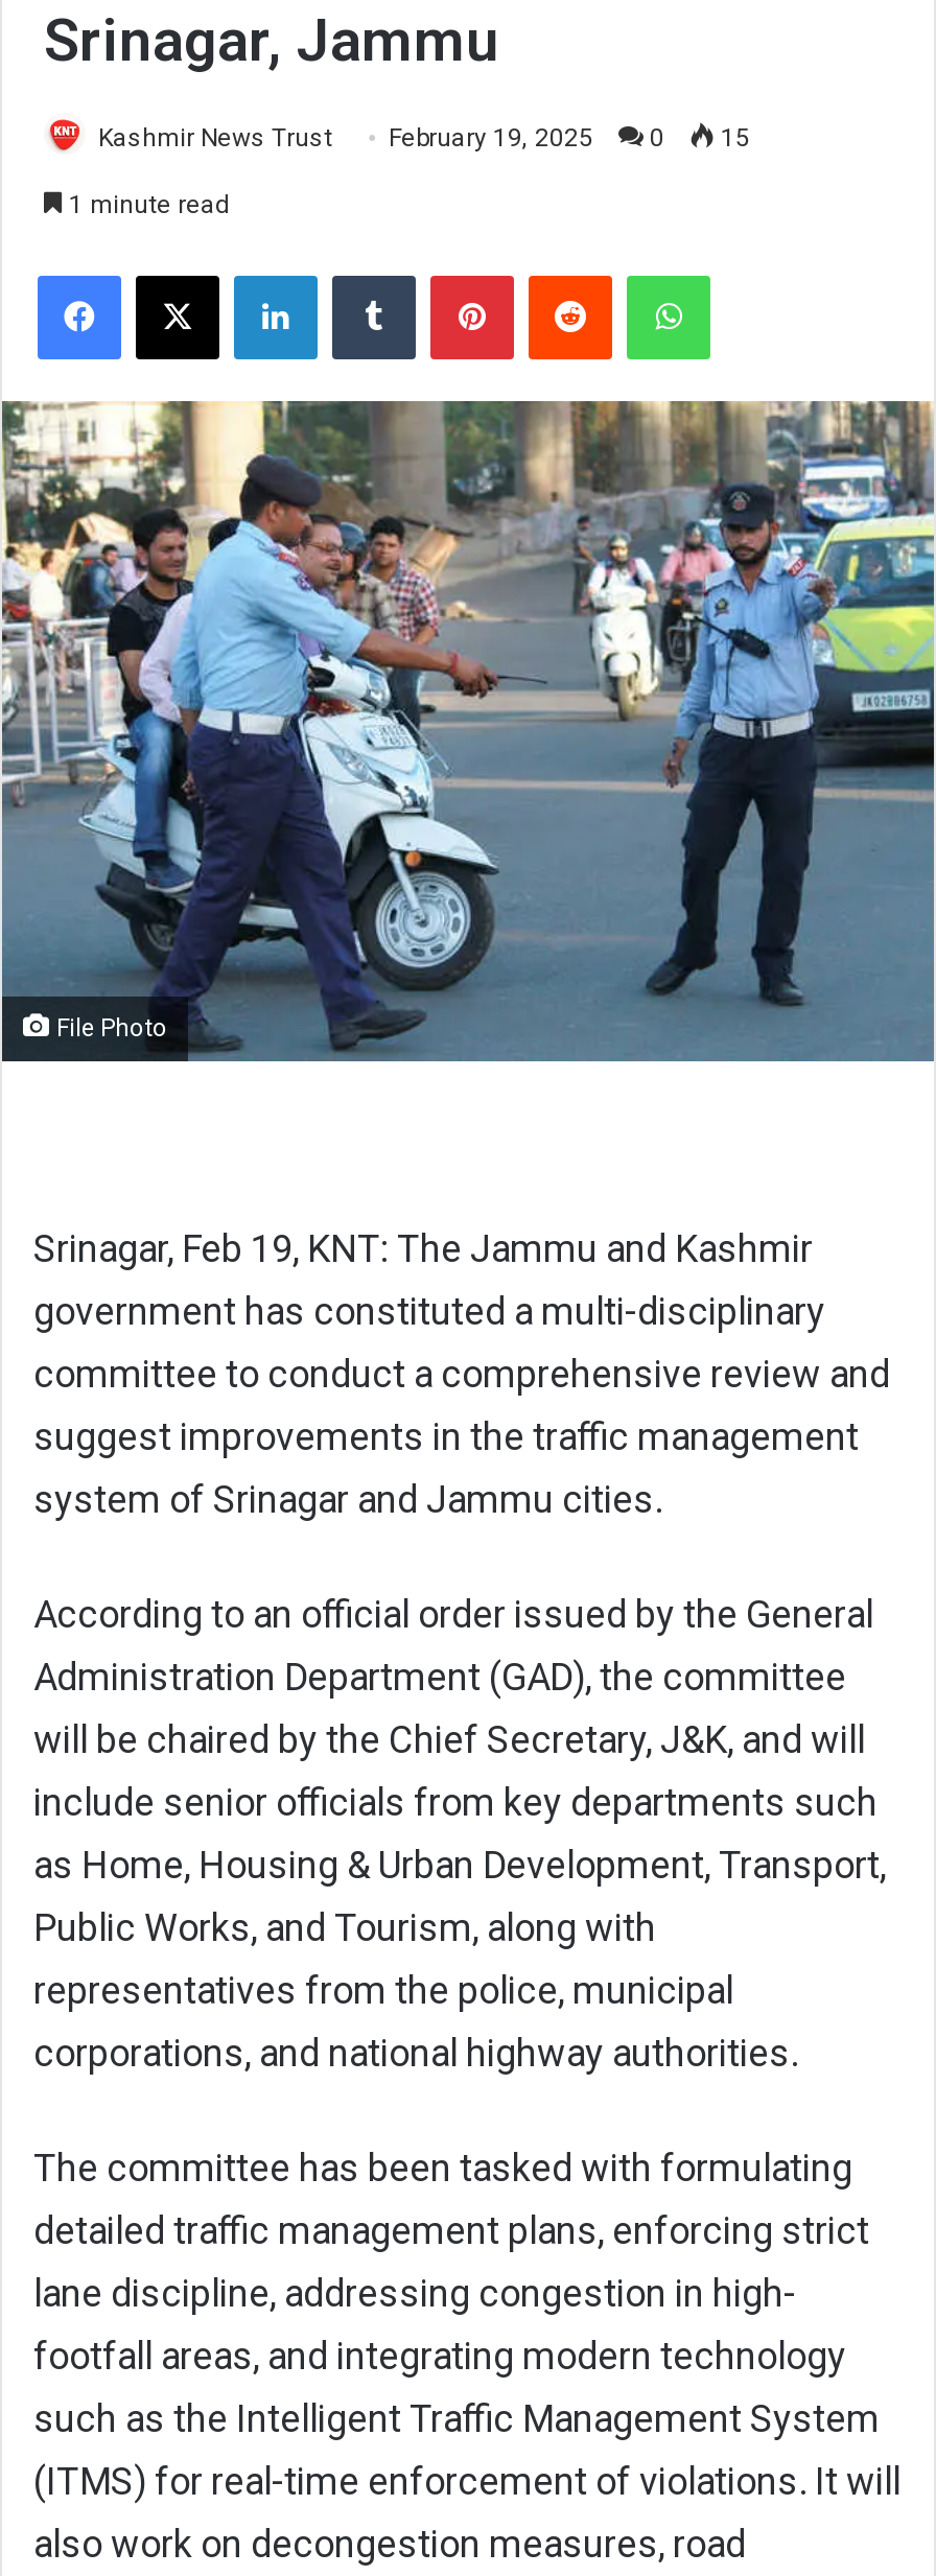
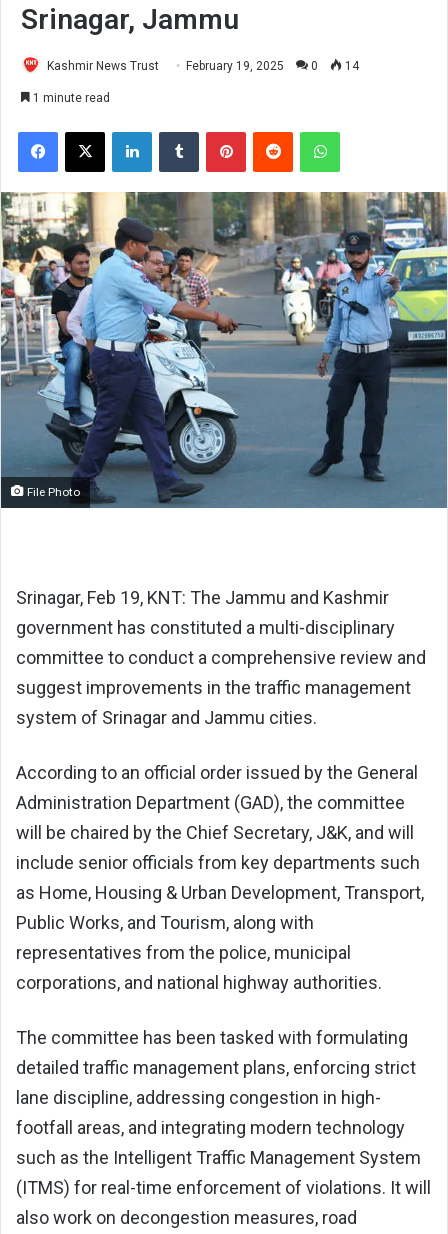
[98,123,750,153] Kashmir News Trust February 19, 2025 0 15 -> [47,59,359,73] Kashmir News Trust February 19, 2025 0 14

